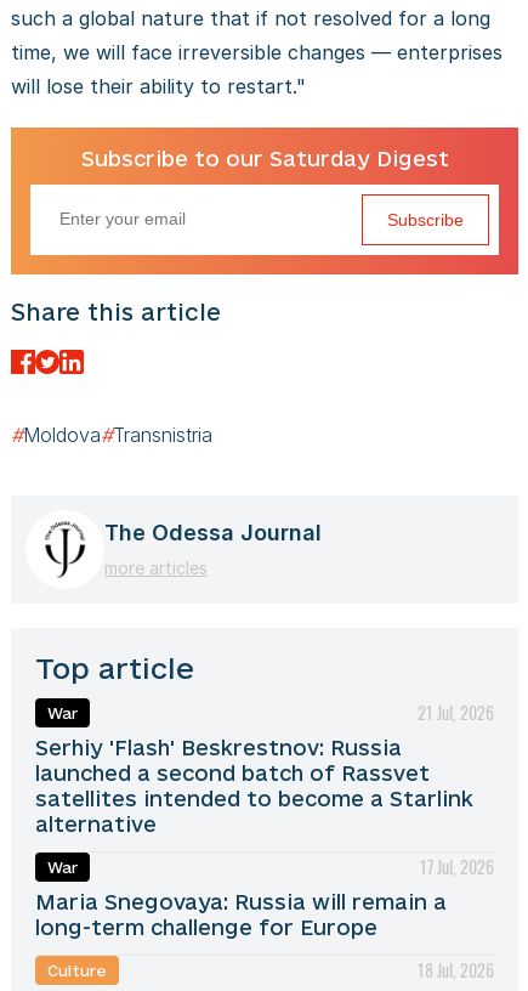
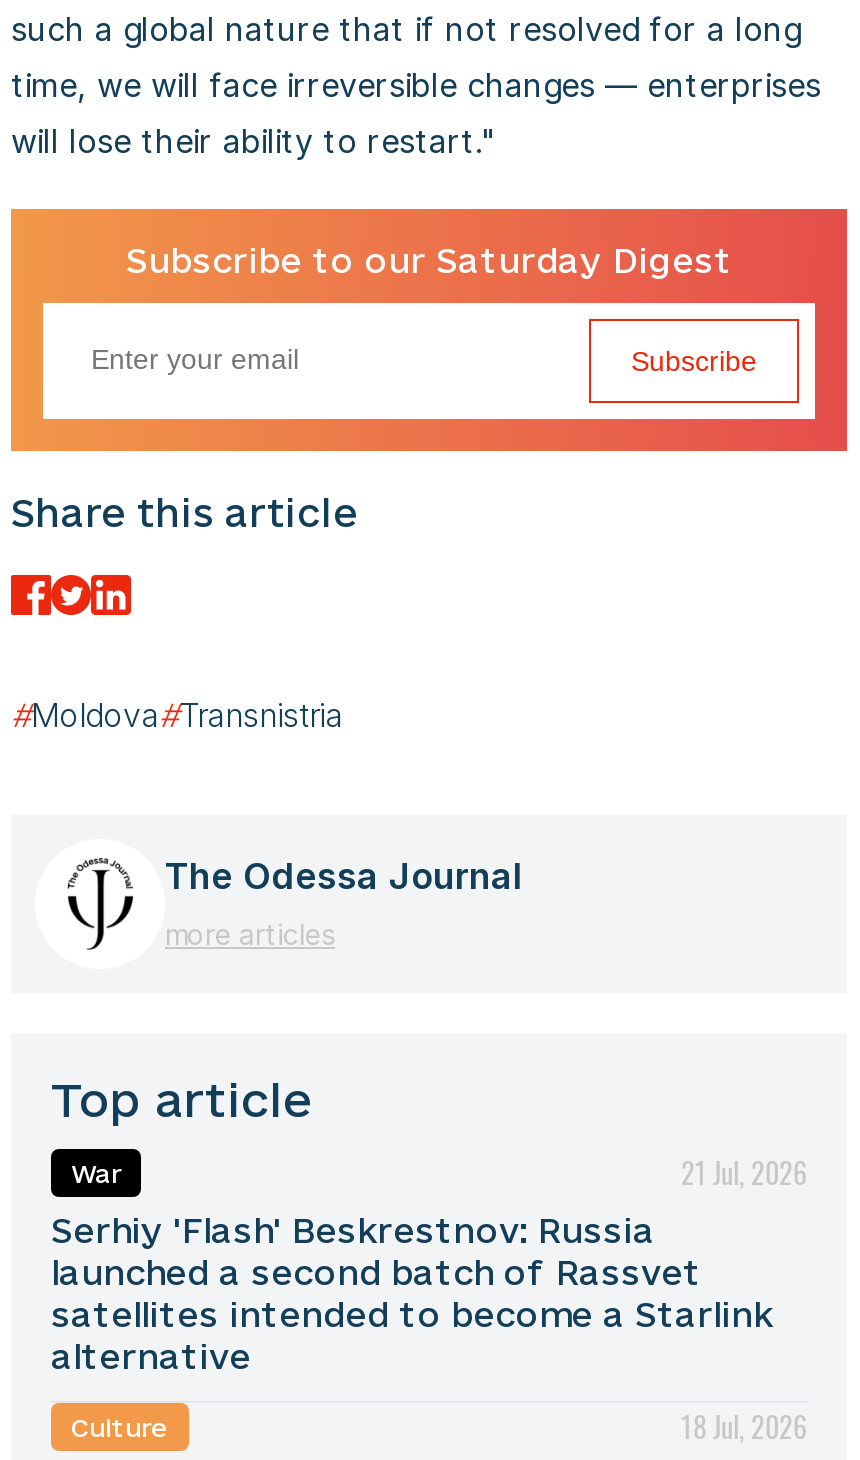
[35,854,494,939] War | 17 Jul, 2026 | Maria Snegovaya: Russia will remain a | long-term challenge for Europe -> none

